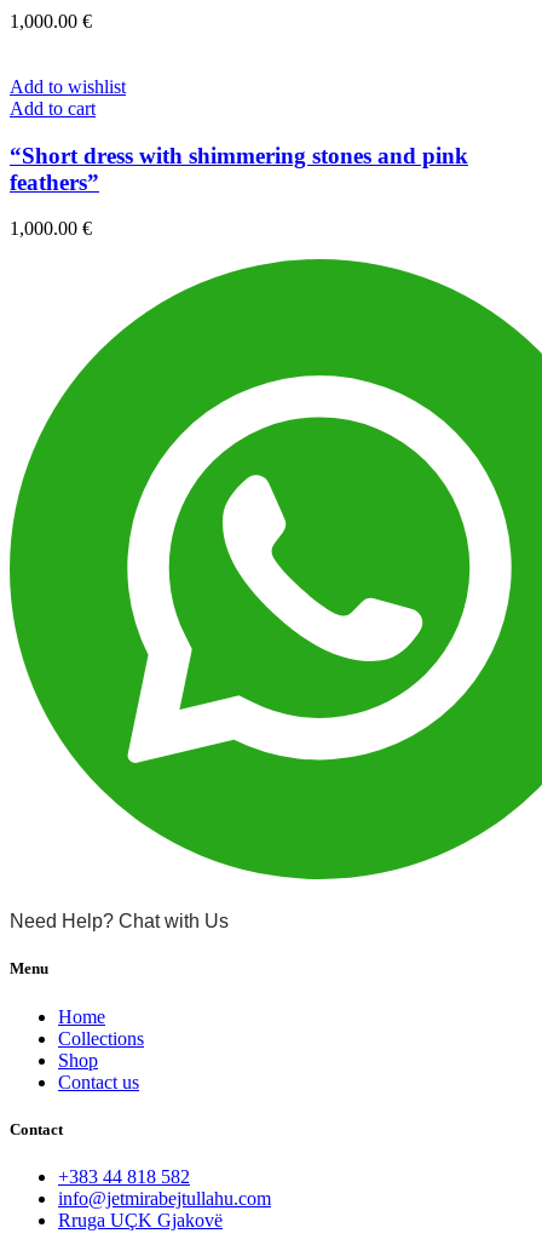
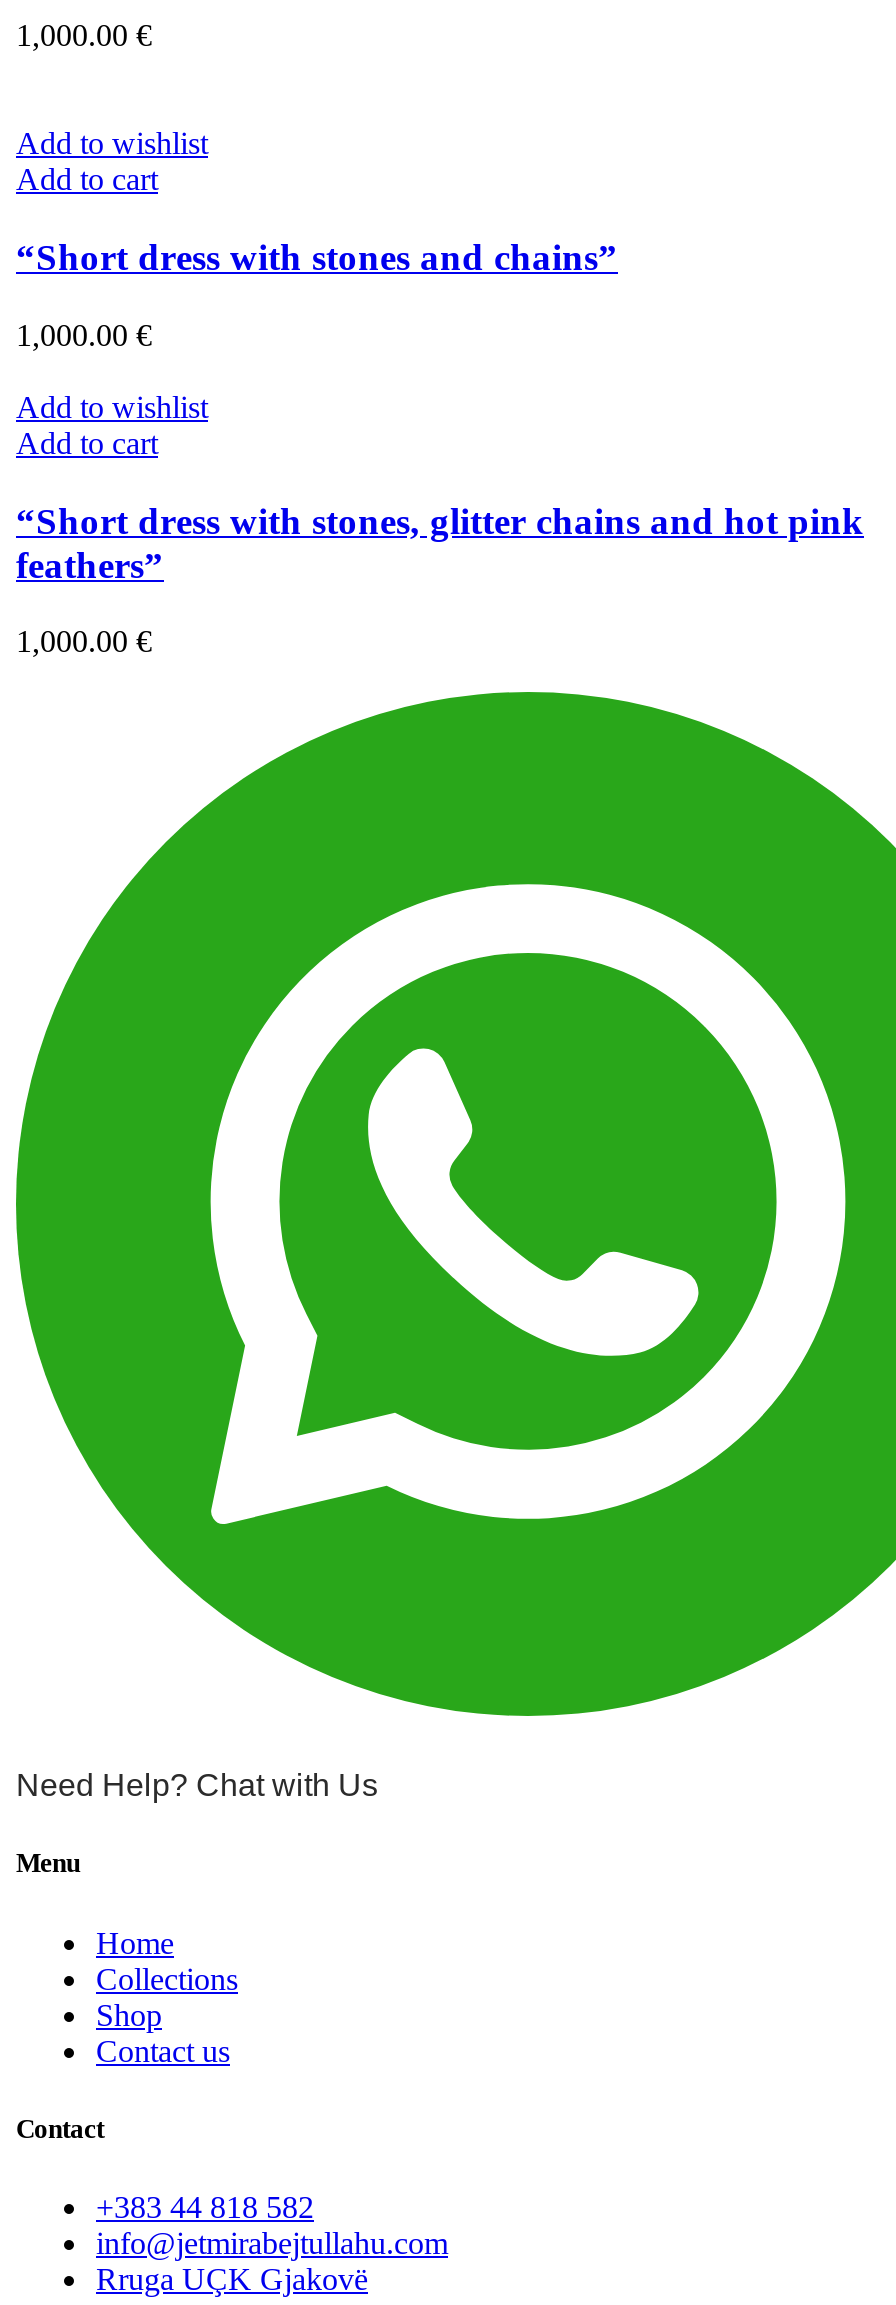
[10,142,468,168] “Short dress with shimmering stones and pink -> [16,236,864,541] “Short dress with stones and chains” | 1,000.00 € | Add to wishlist | Add to cart | “Short dress with stones, glitter chains and hot pink

